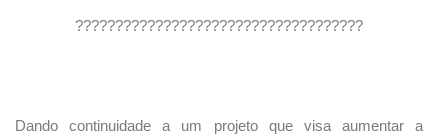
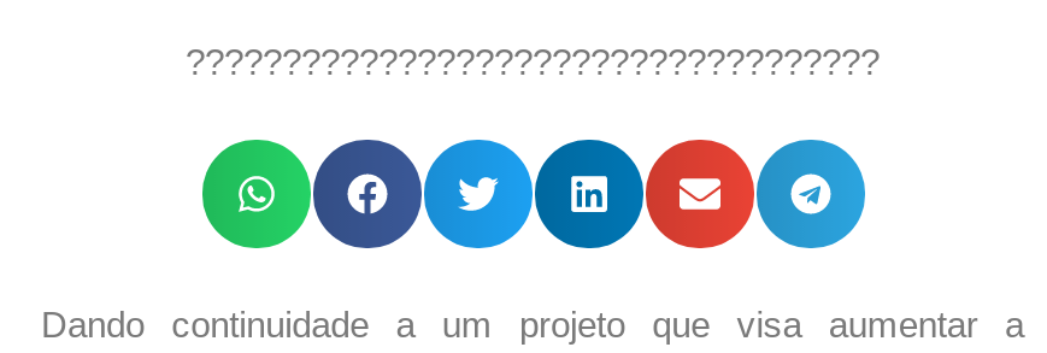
none -> [200,136,867,252] [image]

